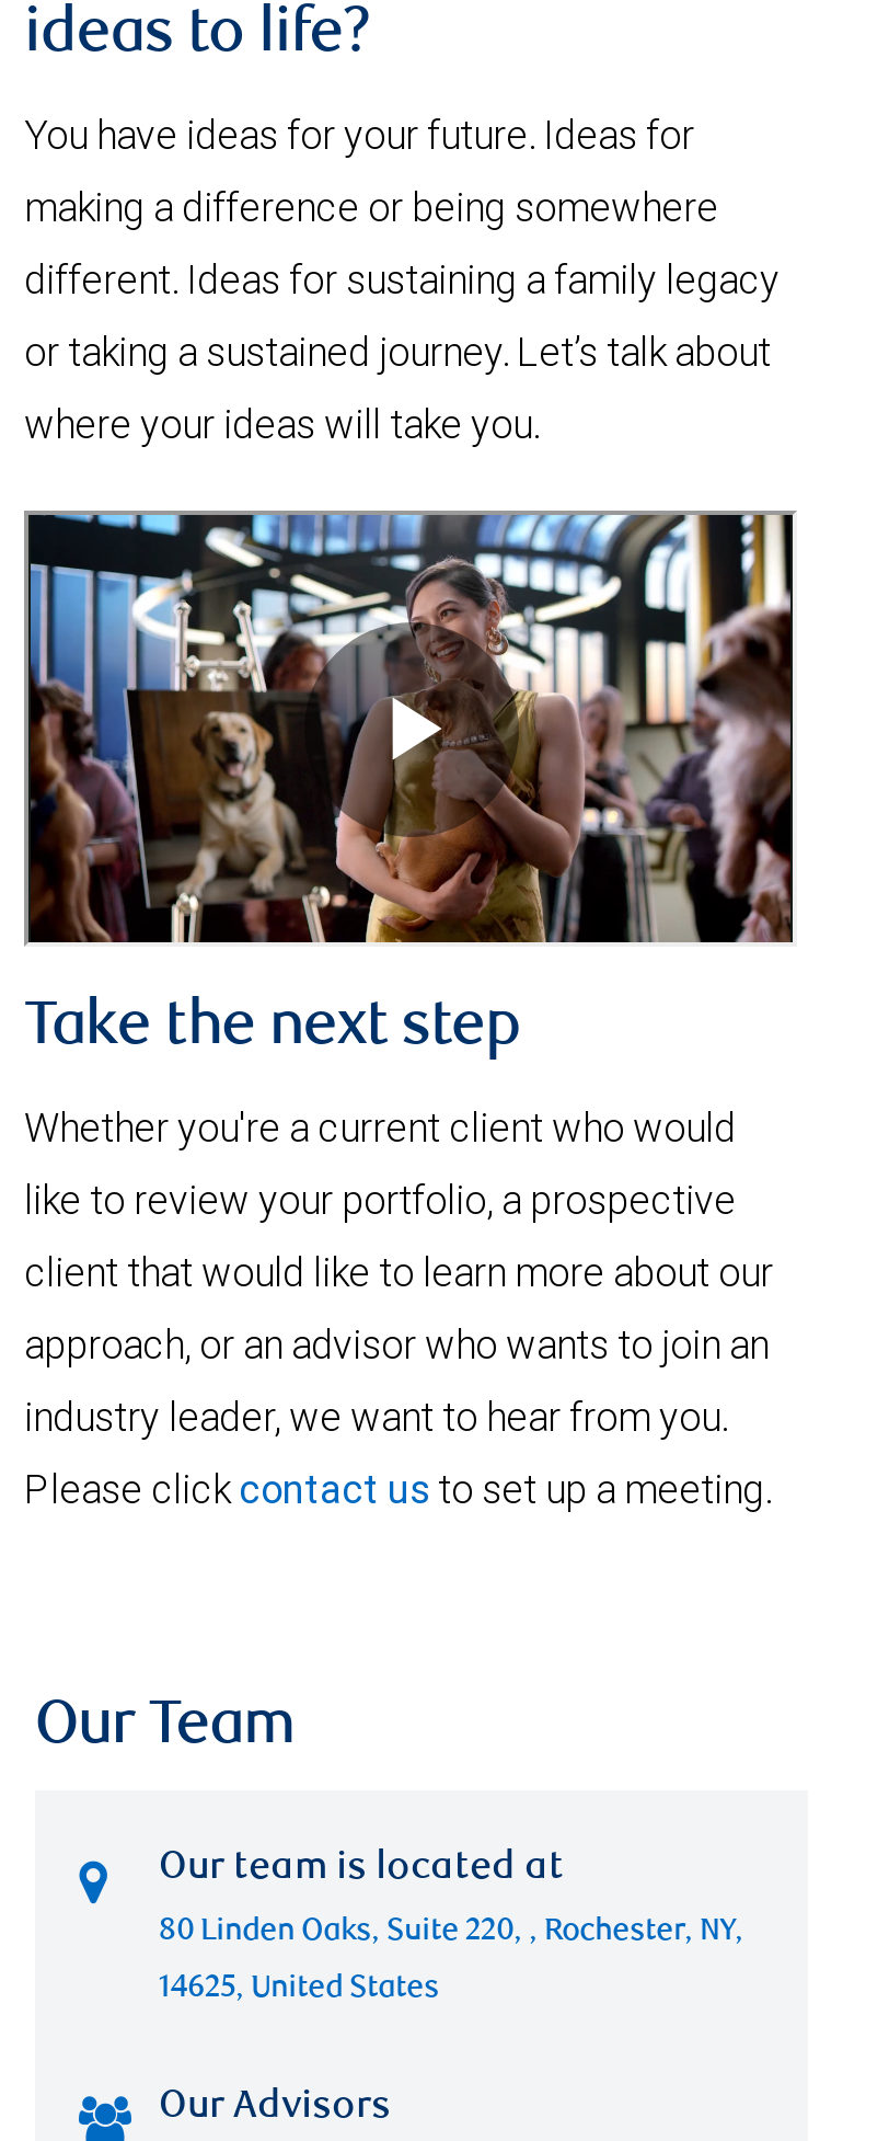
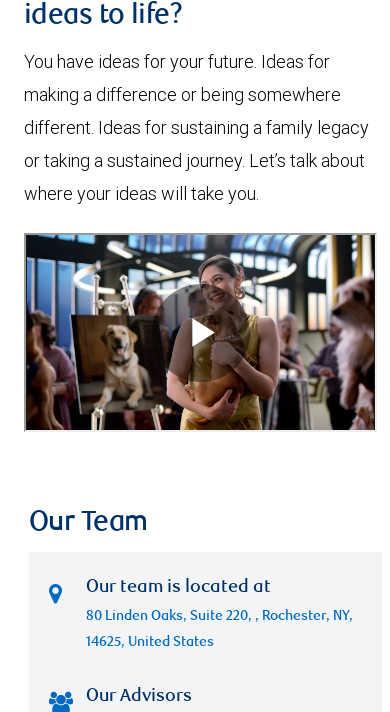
[24,998,773,1513] Take the next step | Whether you're a current client who would | like to review your portfolio, a prospective | client that would like to learn more about our | approach, or an advisor who wants to join an | industry leader, we want to hear from you. | Please click contact us to set up a meeting. -> none

